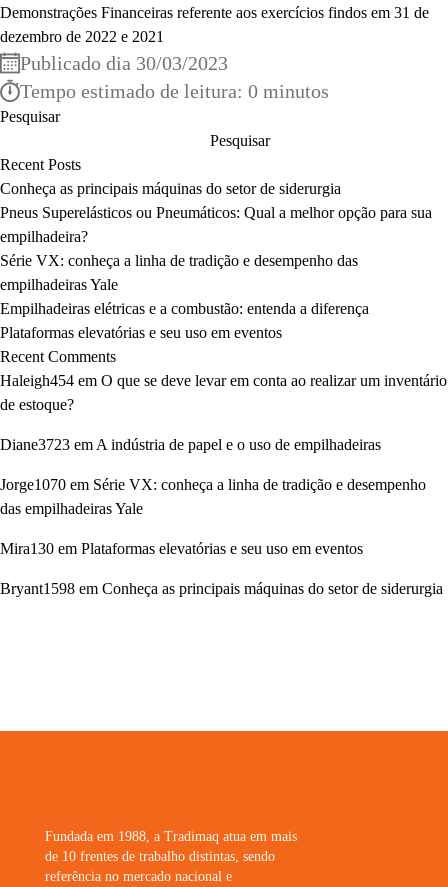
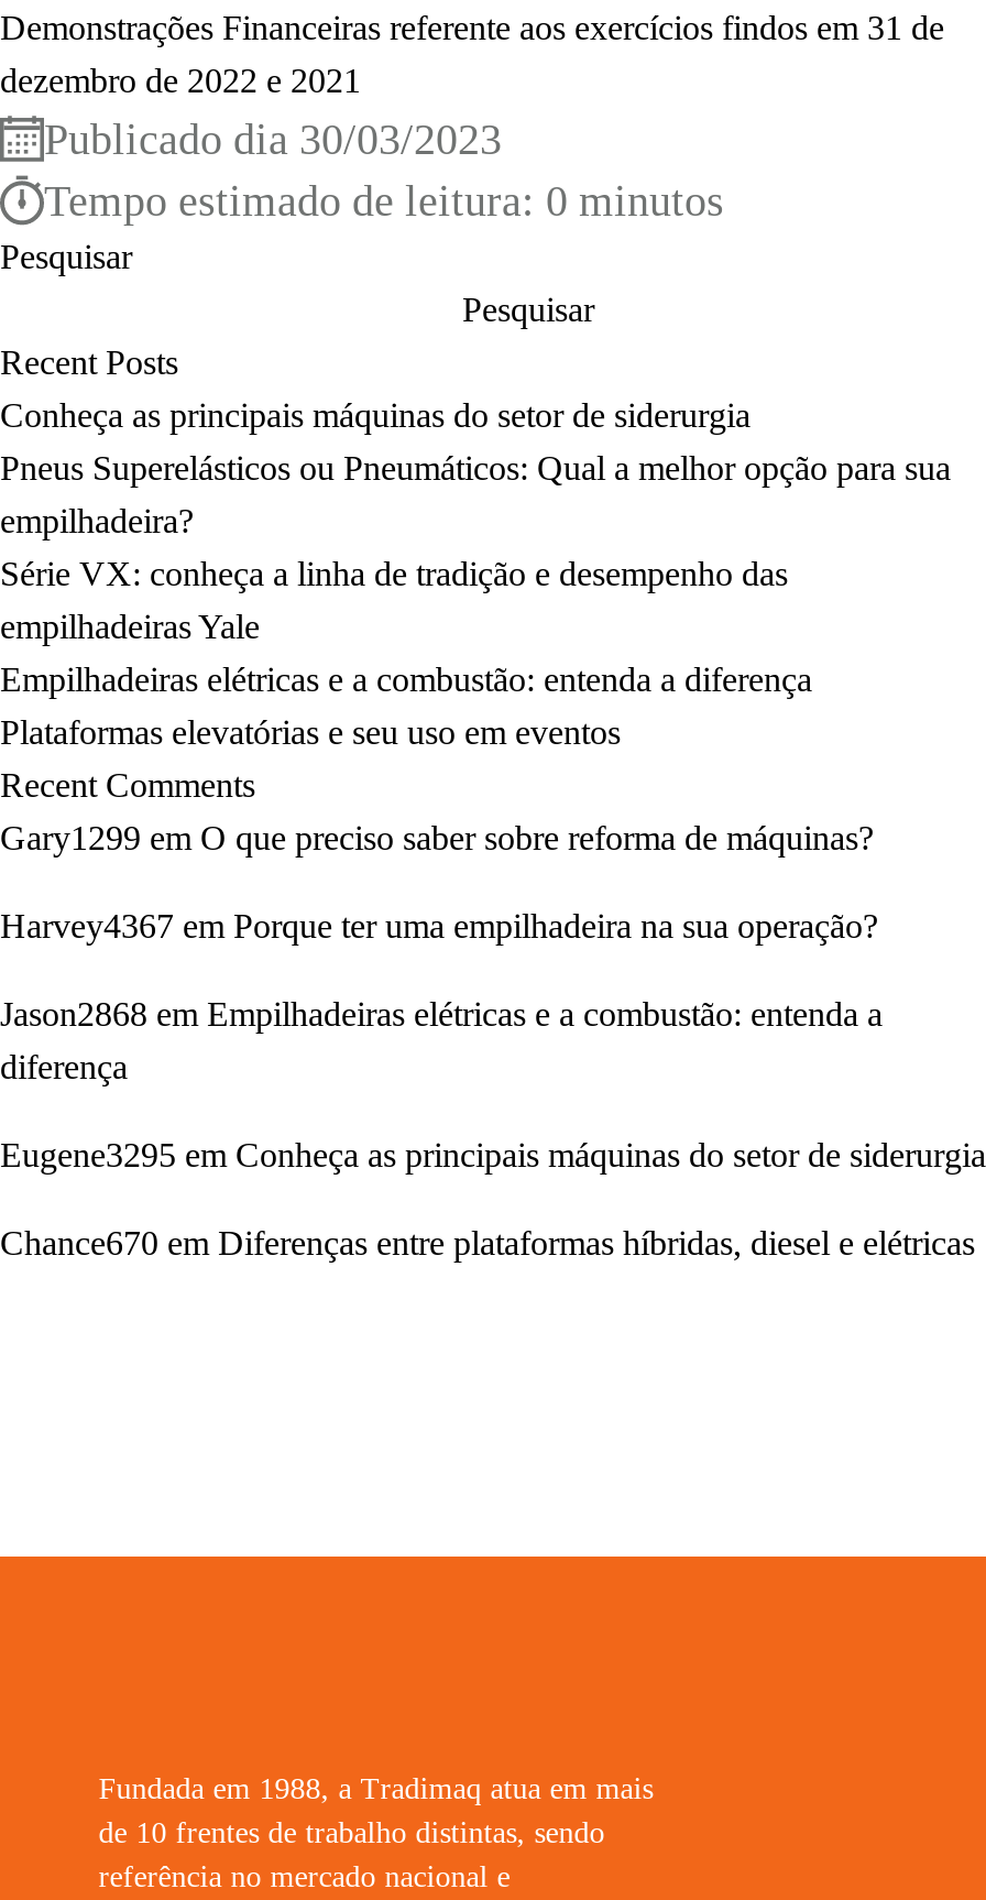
[0,372,447,413] Haleigh454 em O que se deve levar em conta ao realizar um inventário | de estoque? -> [0,819,874,857] Gary1299 em O que preciso saber sobre reforma de máquinas?
[0,436,381,453] Diane3723 em A indústria de papel e o uso de empilhadeiras -> [0,908,878,945] Harvey4367 em Porque ter uma empilhadeira na sua operação?
[0,476,426,517] Jorge1070 em Série VX: conheça a linha de tradição e desempenho | das empilhadeiras Yale -> [0,996,883,1086] Jason2868 em Empilhadeiras elétricas e a combustão: entenda a | diferença
[0,540,363,557] Mira130 em Plataformas elevatórias e seu uso em eventos -> [0,1136,986,1174] Eugene3295 em Conheça as principais máquinas do setor de siderurgia
[0,580,443,597] Bryant1598 em Conheça as principais máquinas do setor de siderurgia -> [0,1225,975,1262] Chance670 em Diferenças entre plataformas híbridas, diesel e elétricas

